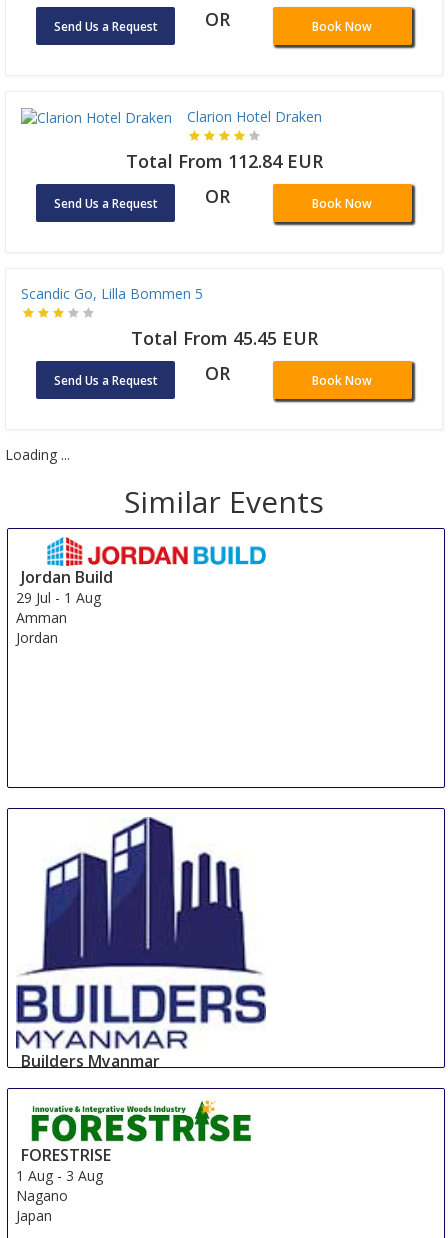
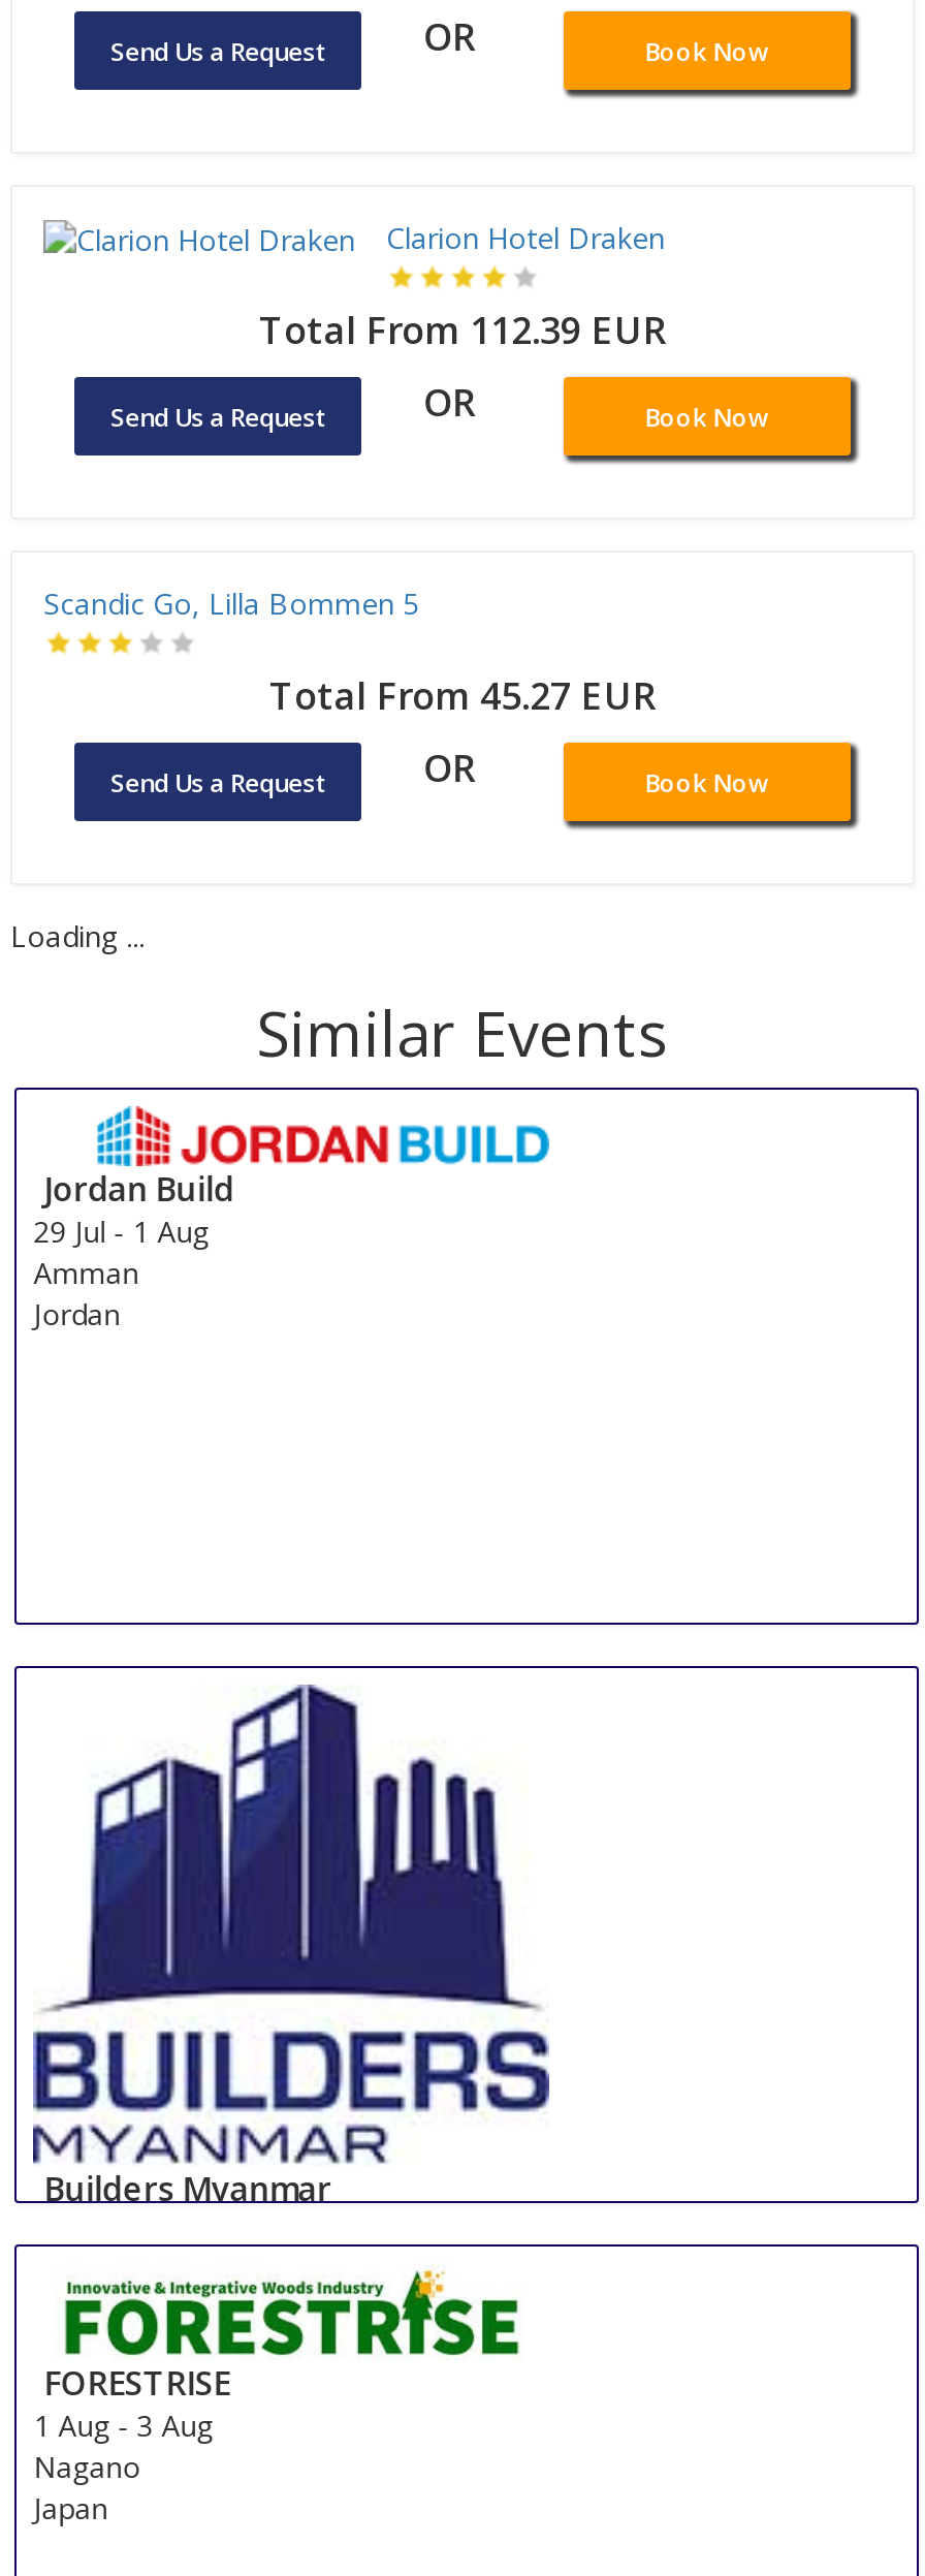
[125,149,322,173] Total From 112.84 EUR -> [259,305,666,354] Total From 112.39 EUR
[130,326,317,350] Total From 45.45 EUR -> [269,670,656,720] Total From 45.27 EUR

